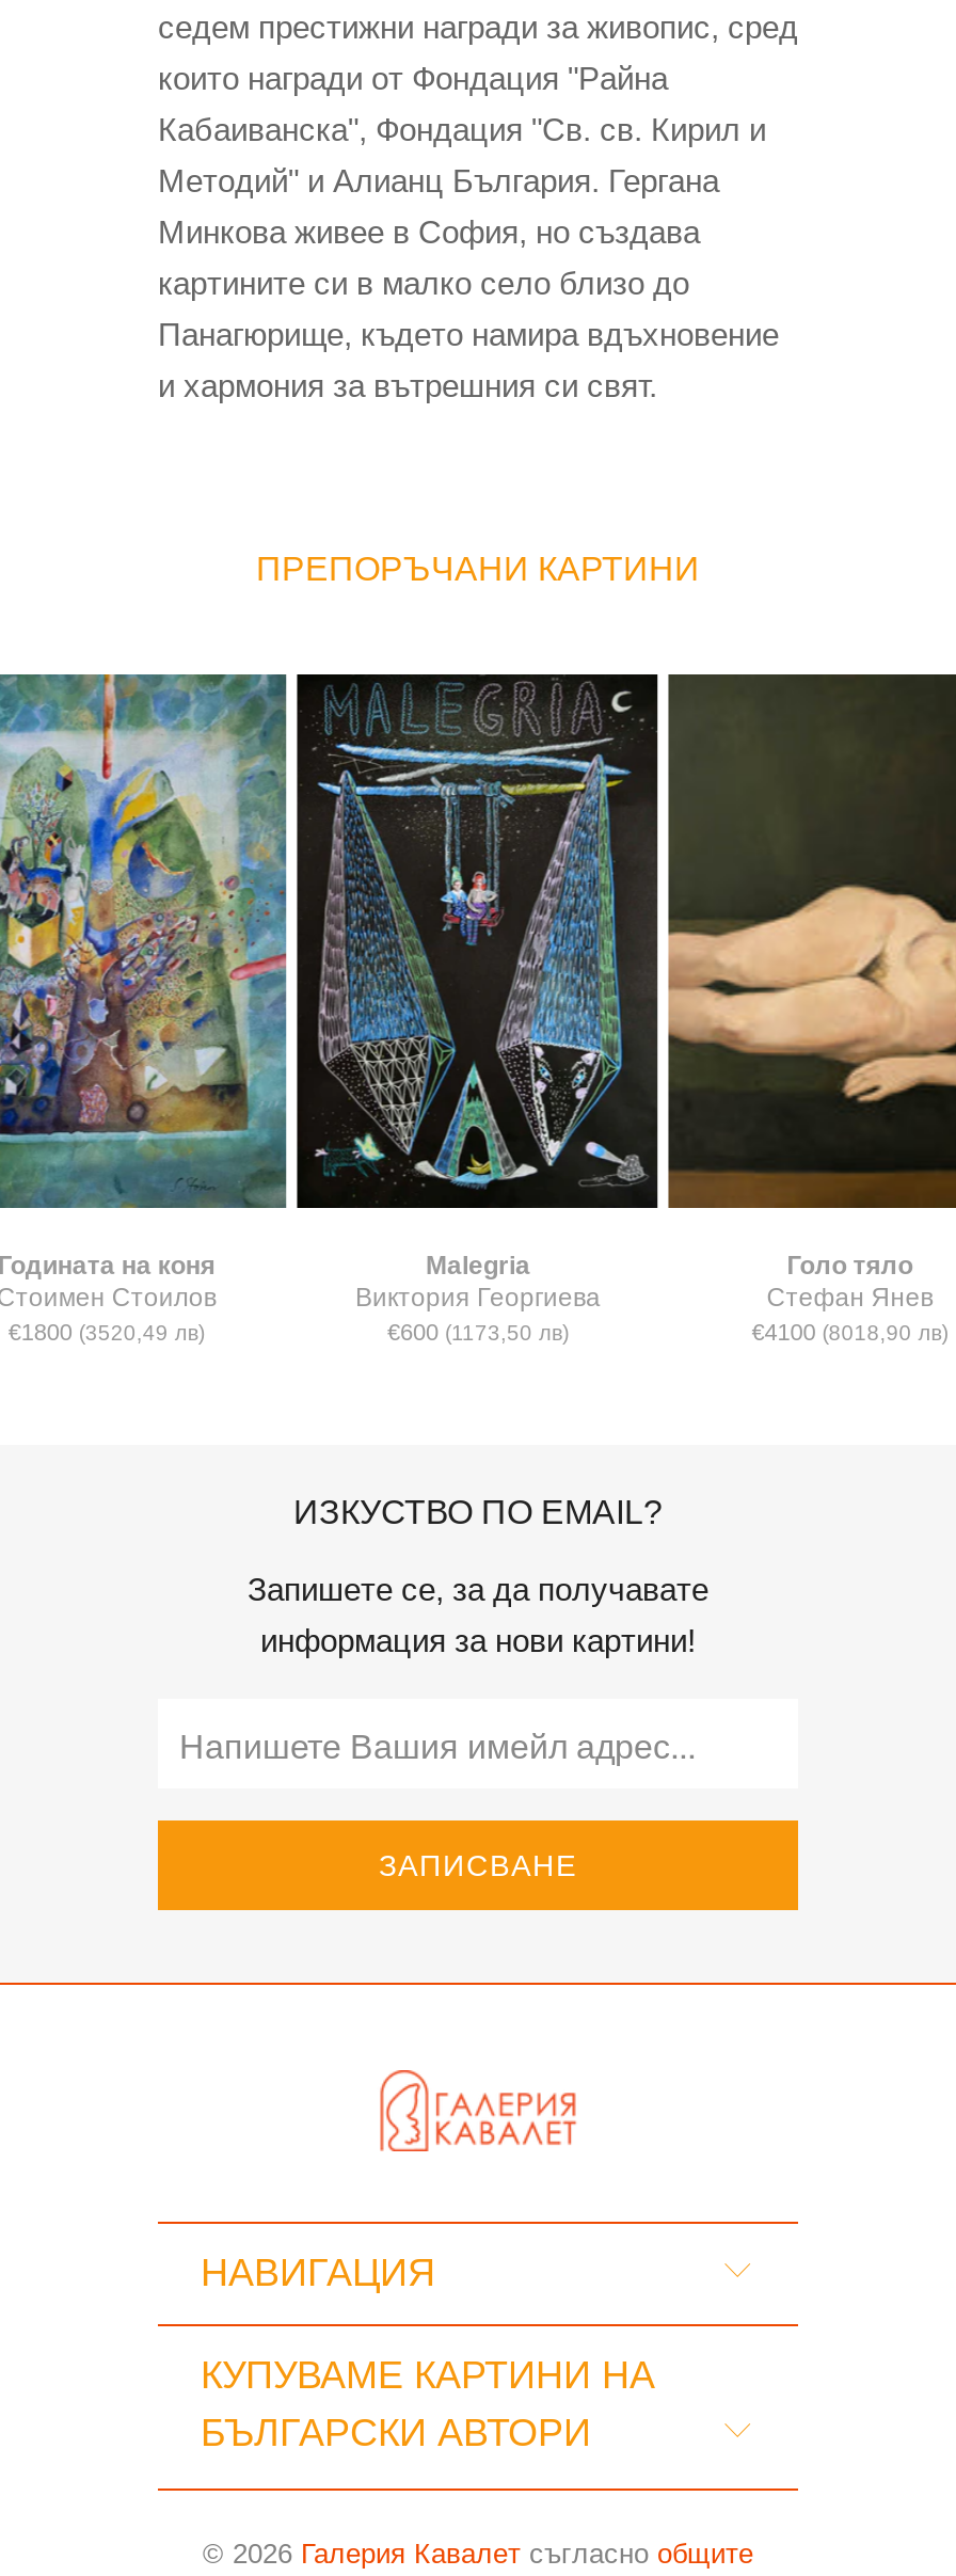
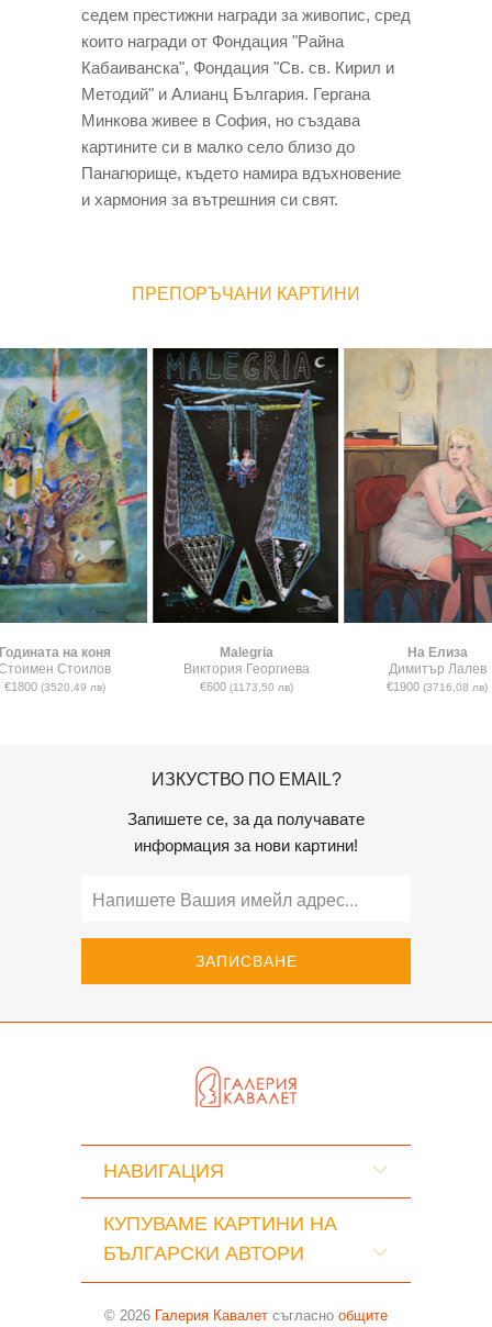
[666,674,950,1345] [image] | Голо тяло | Стефан Янев | €4100 (8018,90 лв) -> [343,349,489,693] [image] | На Елиза | Димитър Лалев | €1900 (3716,08 лв)

